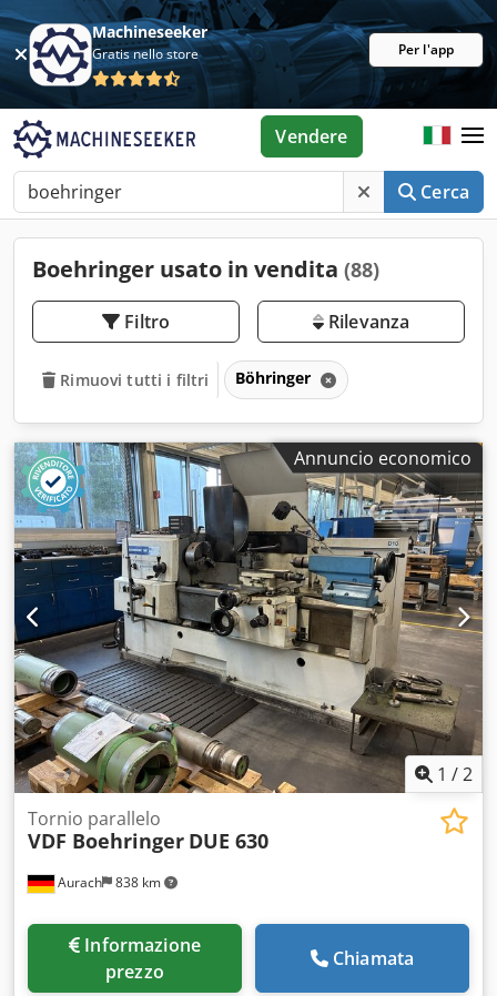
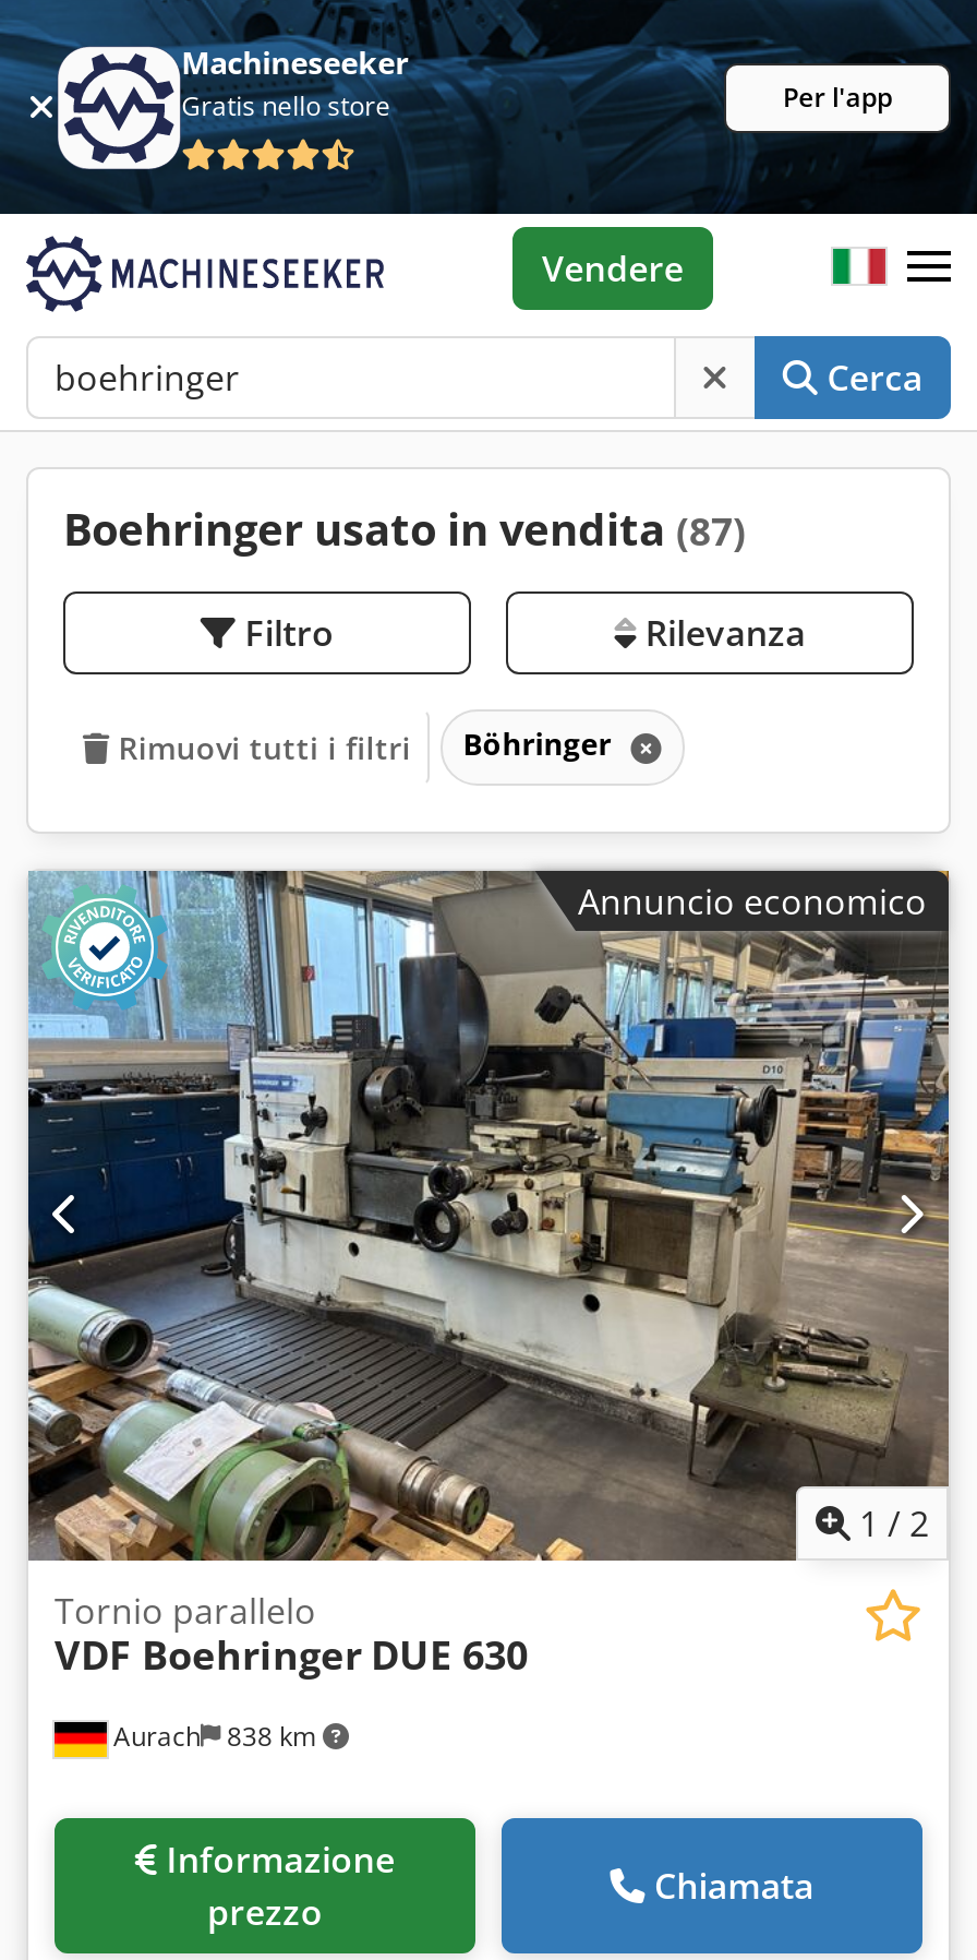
[32,254,379,284] Boehringer usato in vendita (88) -> [63,500,746,559] Boehringer usato in vendita (87)

